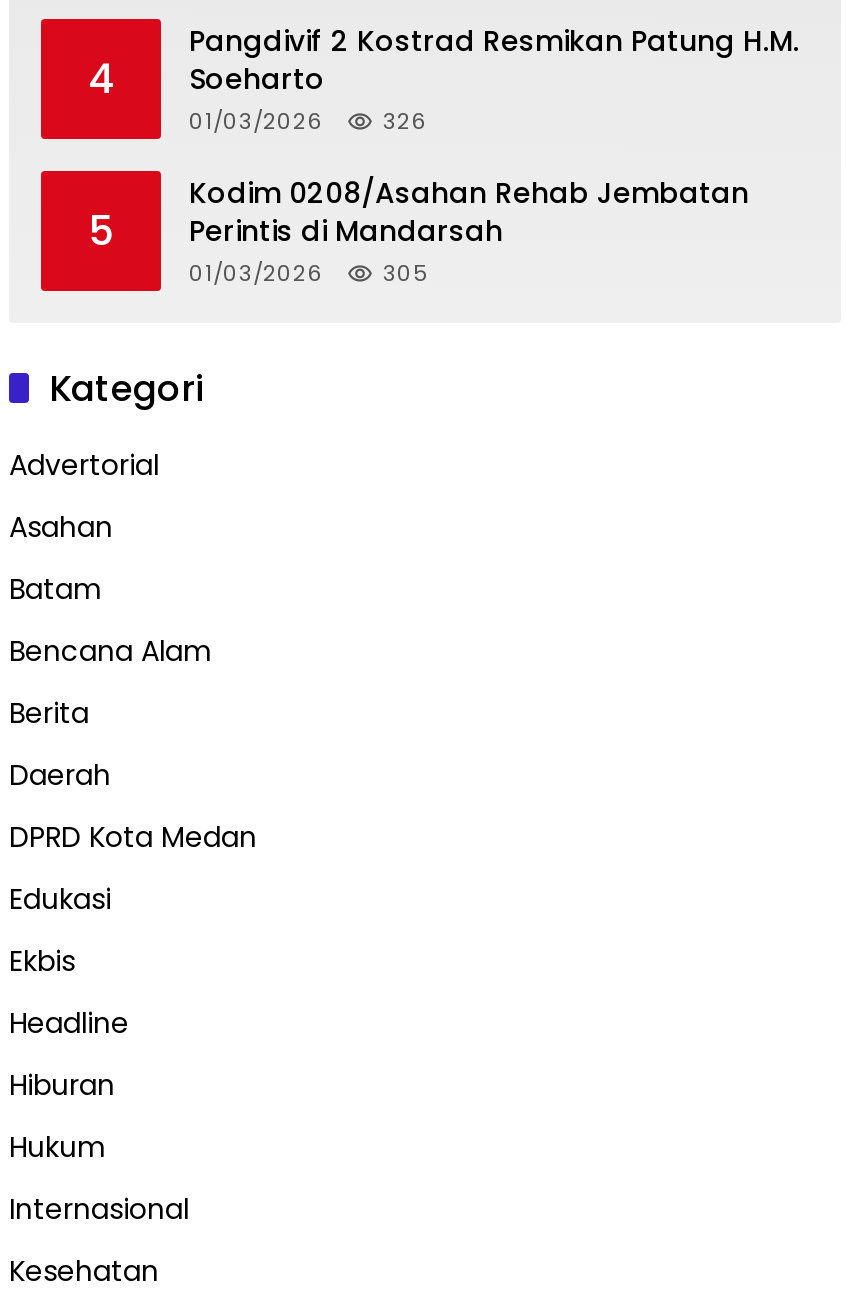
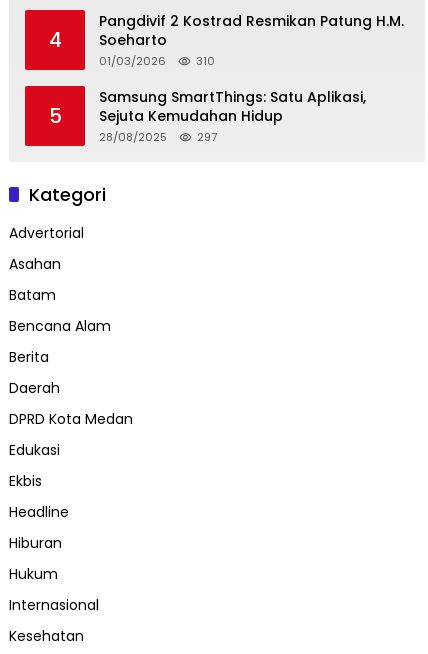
[189,105,427,137] 01/03/2026 326 -> [99,53,215,69] 01/03/2026 310
[189,173,749,289] Kodim 0208/Asahan Rehab Jembatan | Perintis di Mandarsah | 01/03/2026 | 305 -> [99,87,366,145] Samsung SmartThings: Satu Aplikasi, | Sejuta Kemudahan Hidup | 28/08/2025 | 297

